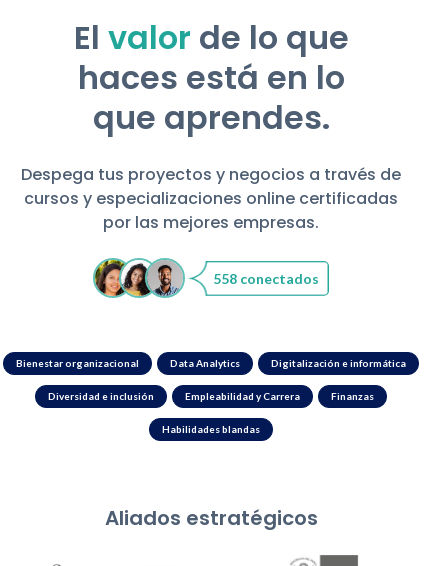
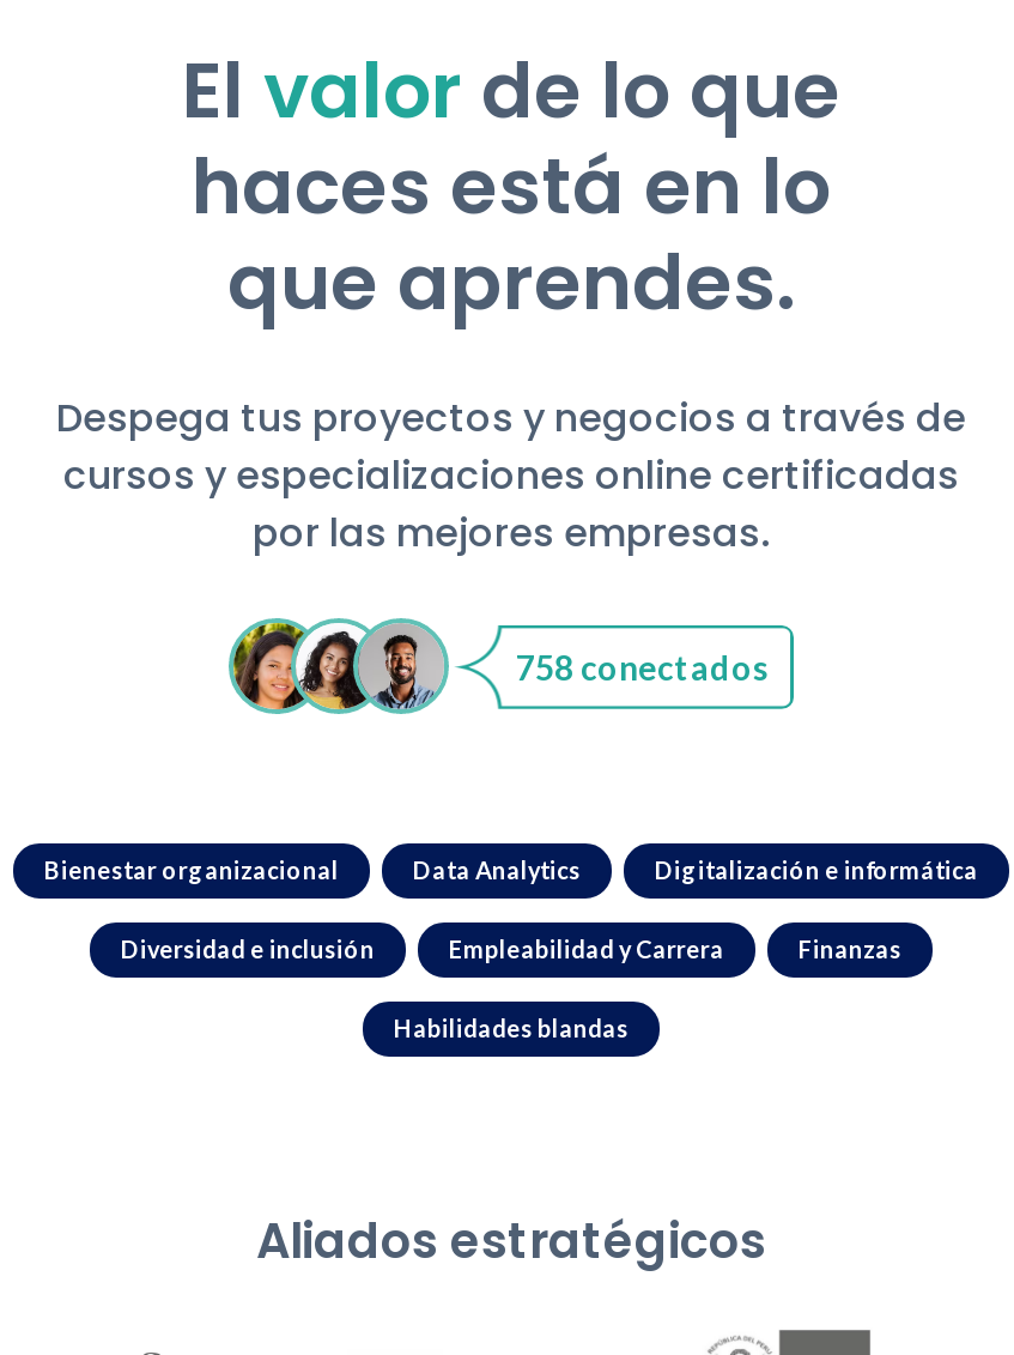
[213,270,319,287] 558 conectados -> [516,646,770,686] 758 conectados

